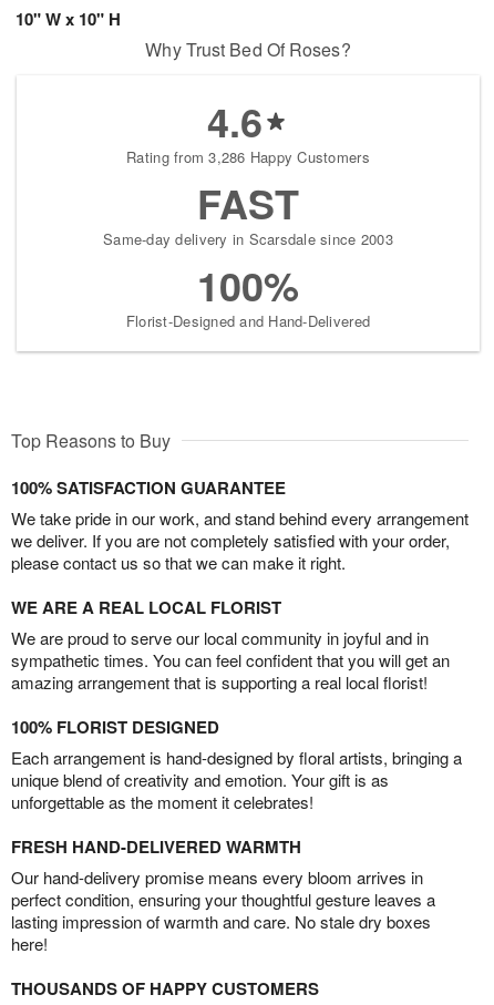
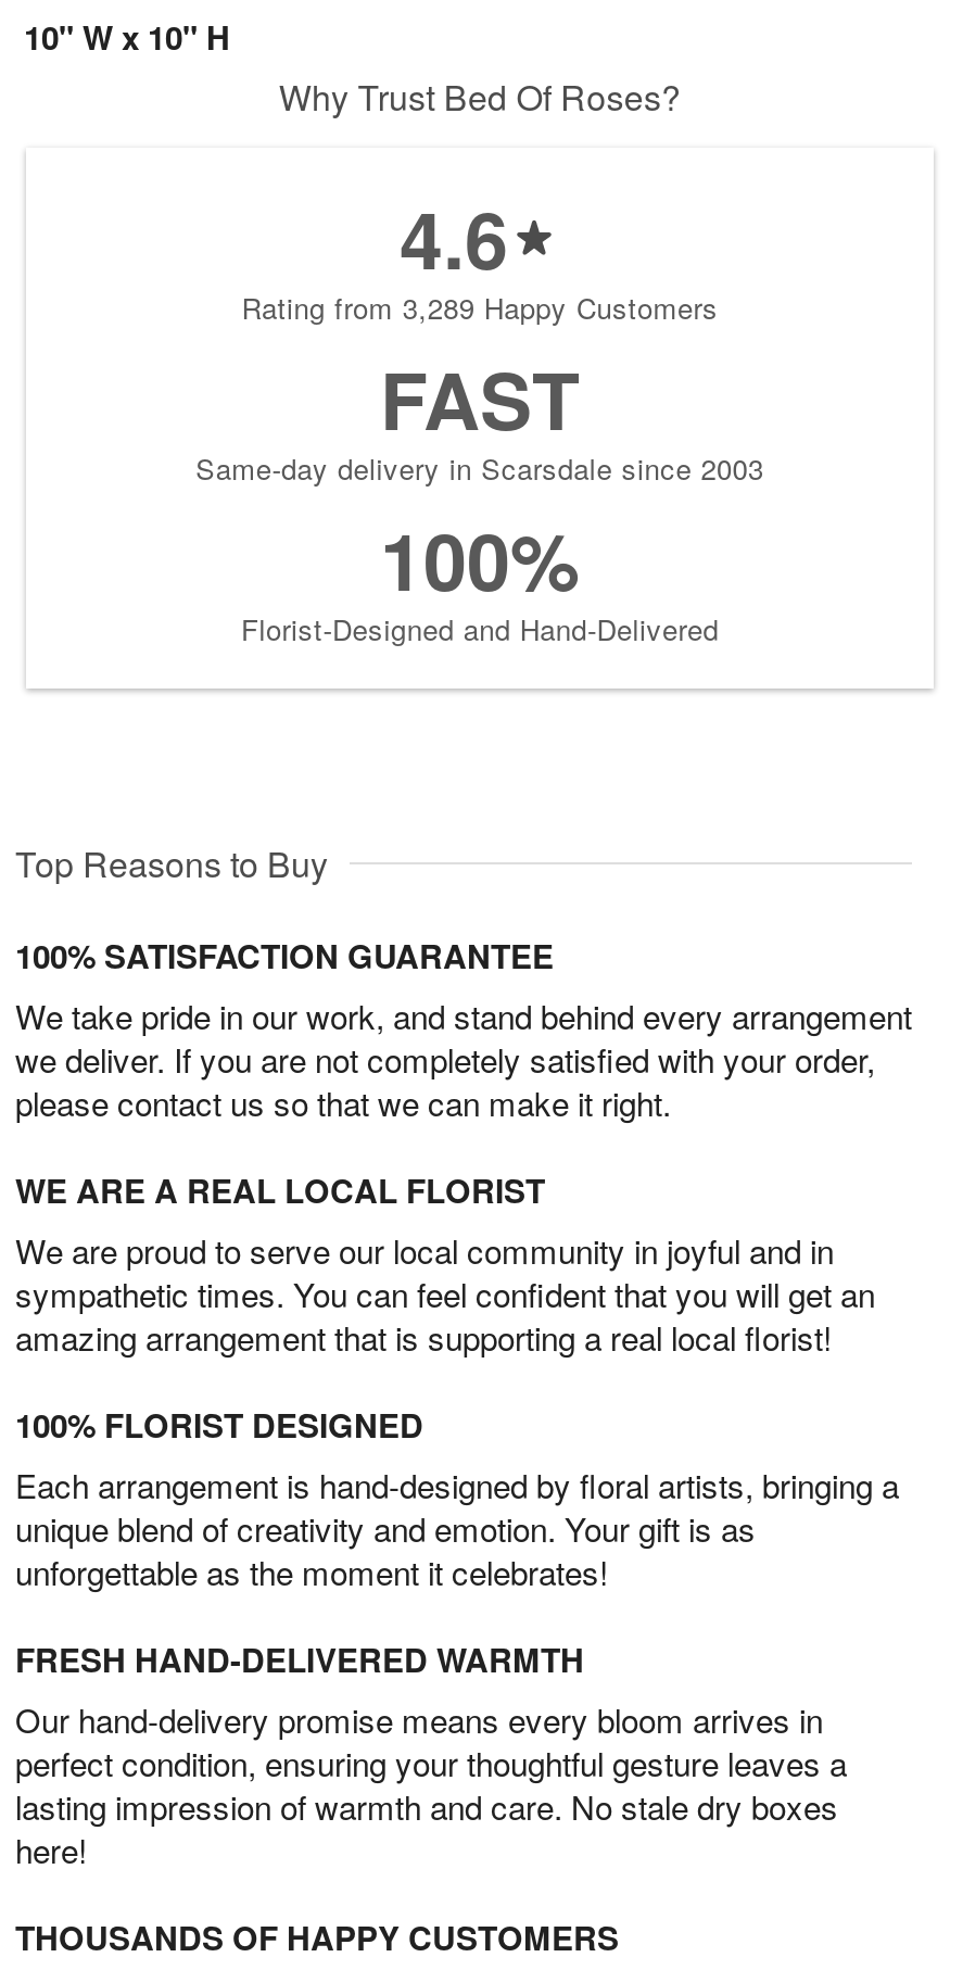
[126,147,370,168] Rating from 3,286 Happy Customers -> [241,288,718,329] Rating from 3,289 Happy Customers

